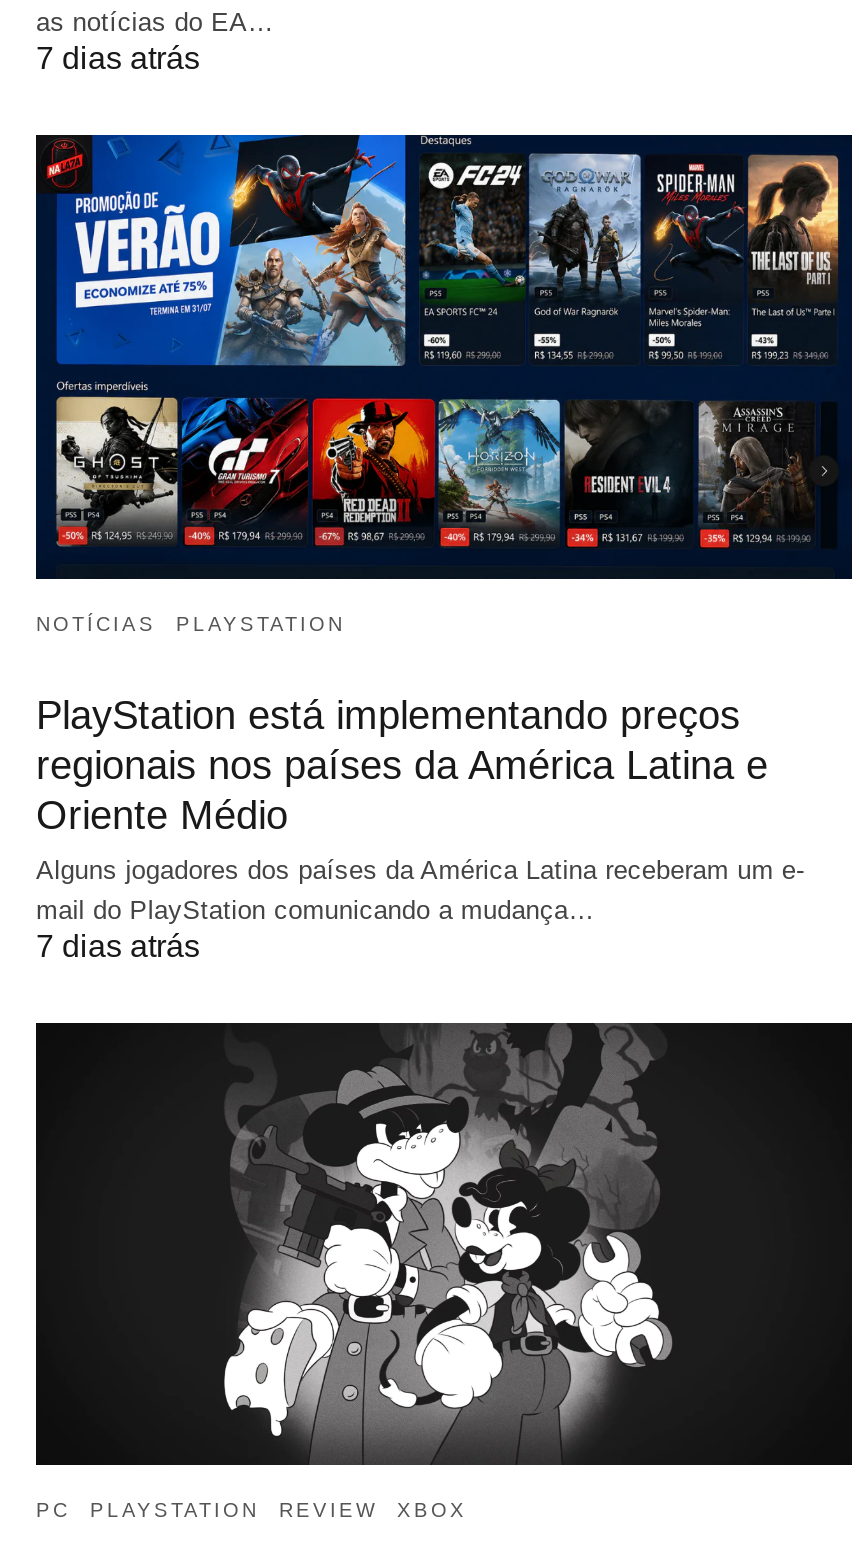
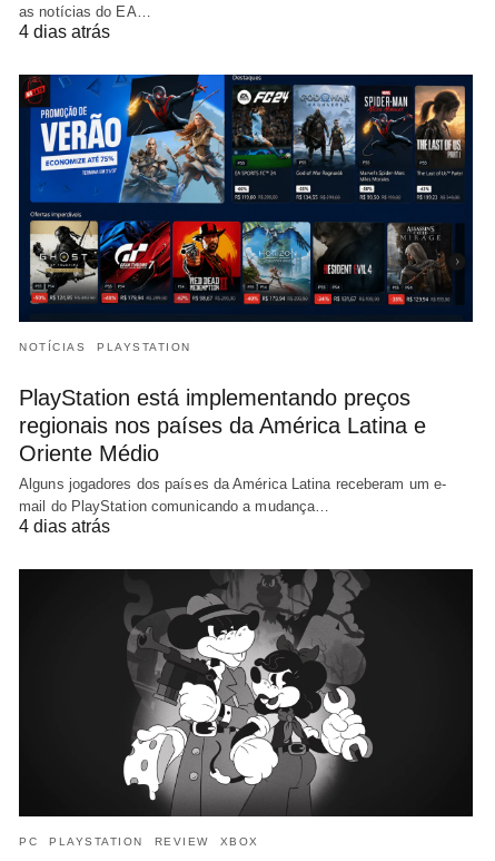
[36,40,200,74] 7 dias atrás -> [19,22,110,41] 4 dias atrás
[36,928,200,962] 7 dias atrás -> [19,517,110,536] 4 dias atrás

